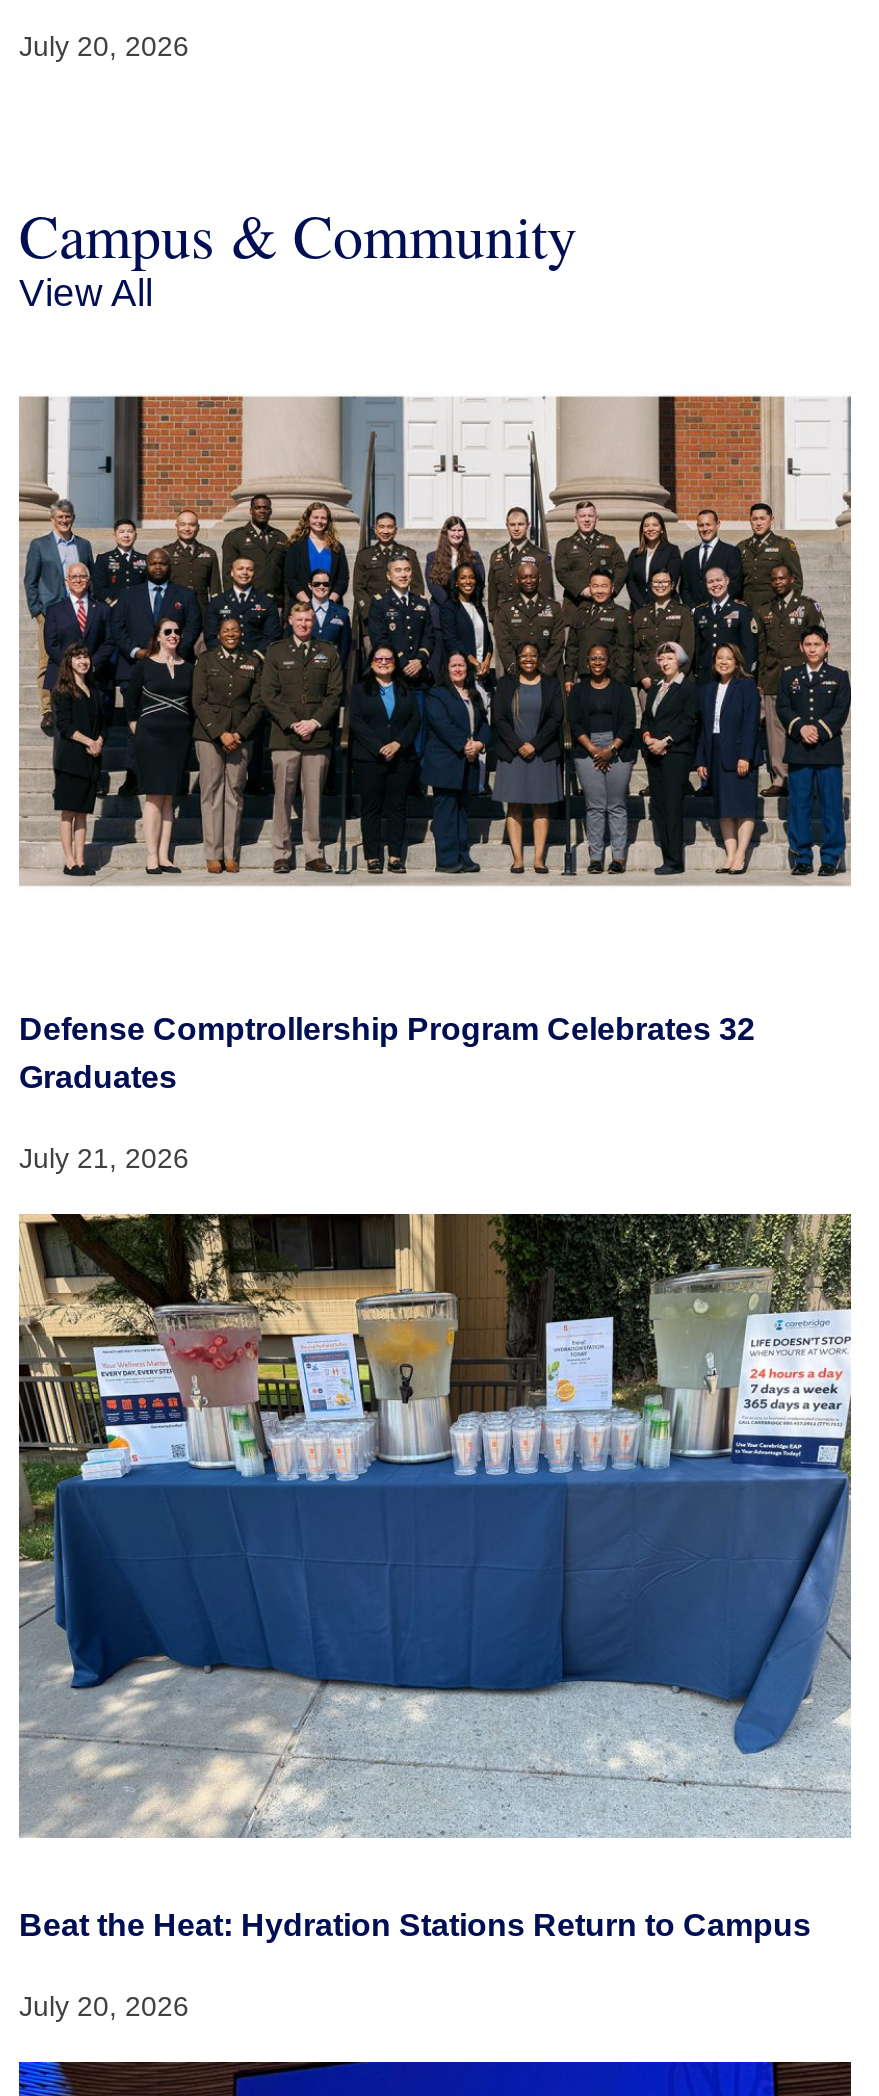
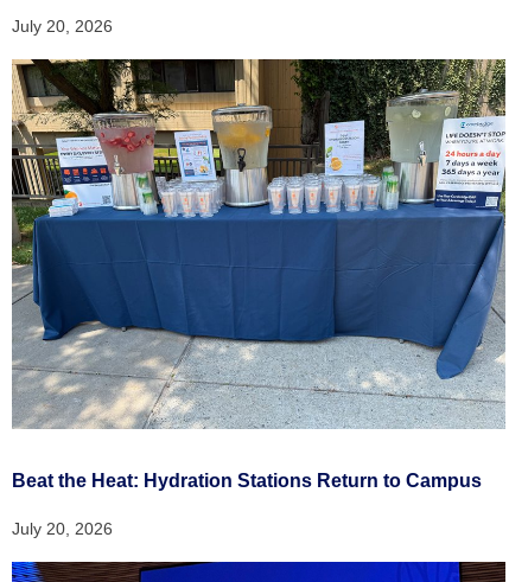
[19,194,577,314] Campus & Community | View All -> none
[17,394,853,888] [image] -> none
[19,1012,755,1174] Defense Comptrollership Program Celebrates 32 | Graduates | July 21, 2026 -> none

